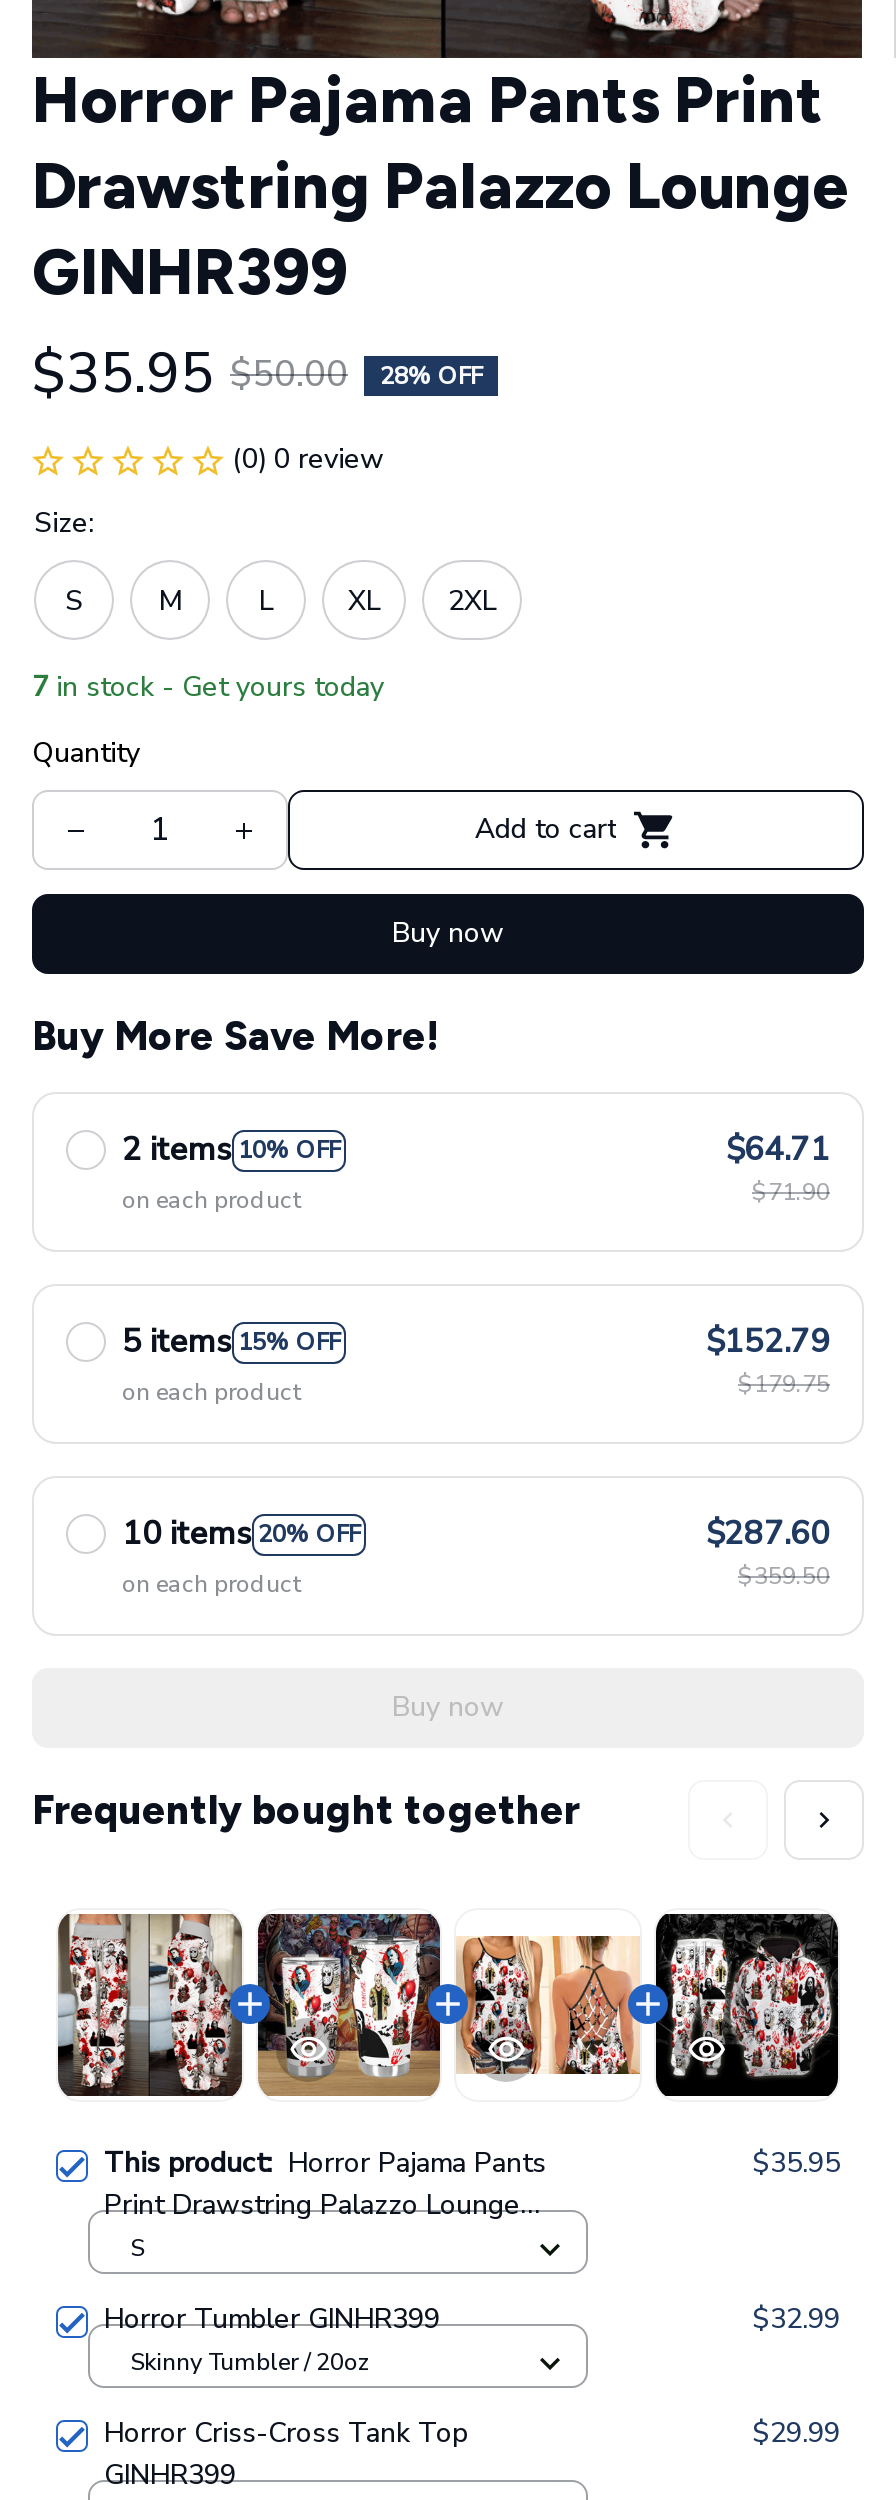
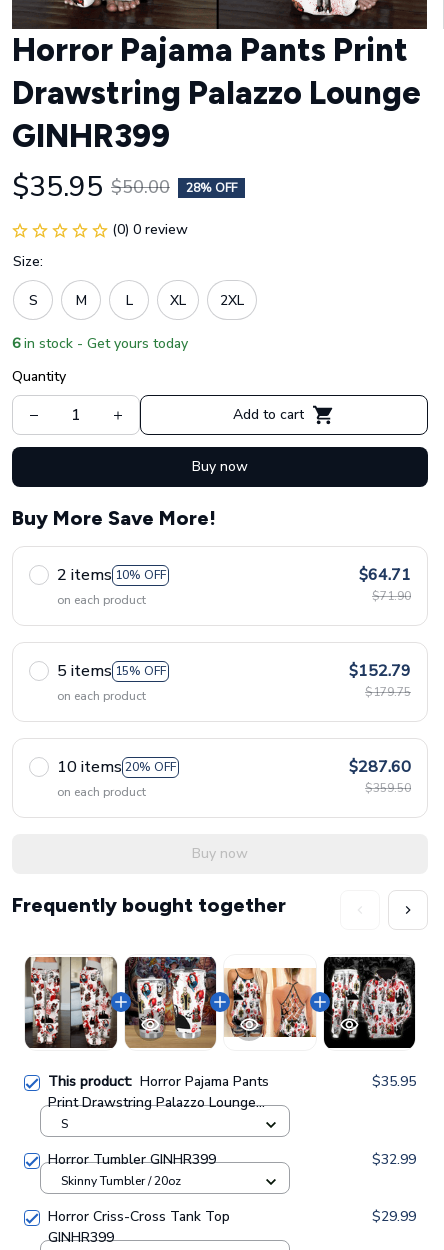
[32,668,384,706] 7 in stock - Get yours today -> [12,334,188,353] 6 in stock - Get yours today

